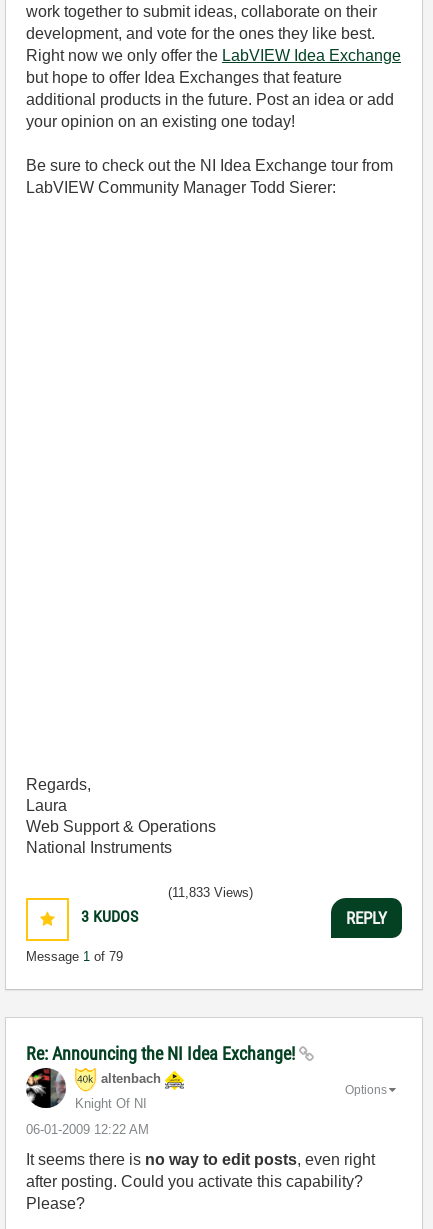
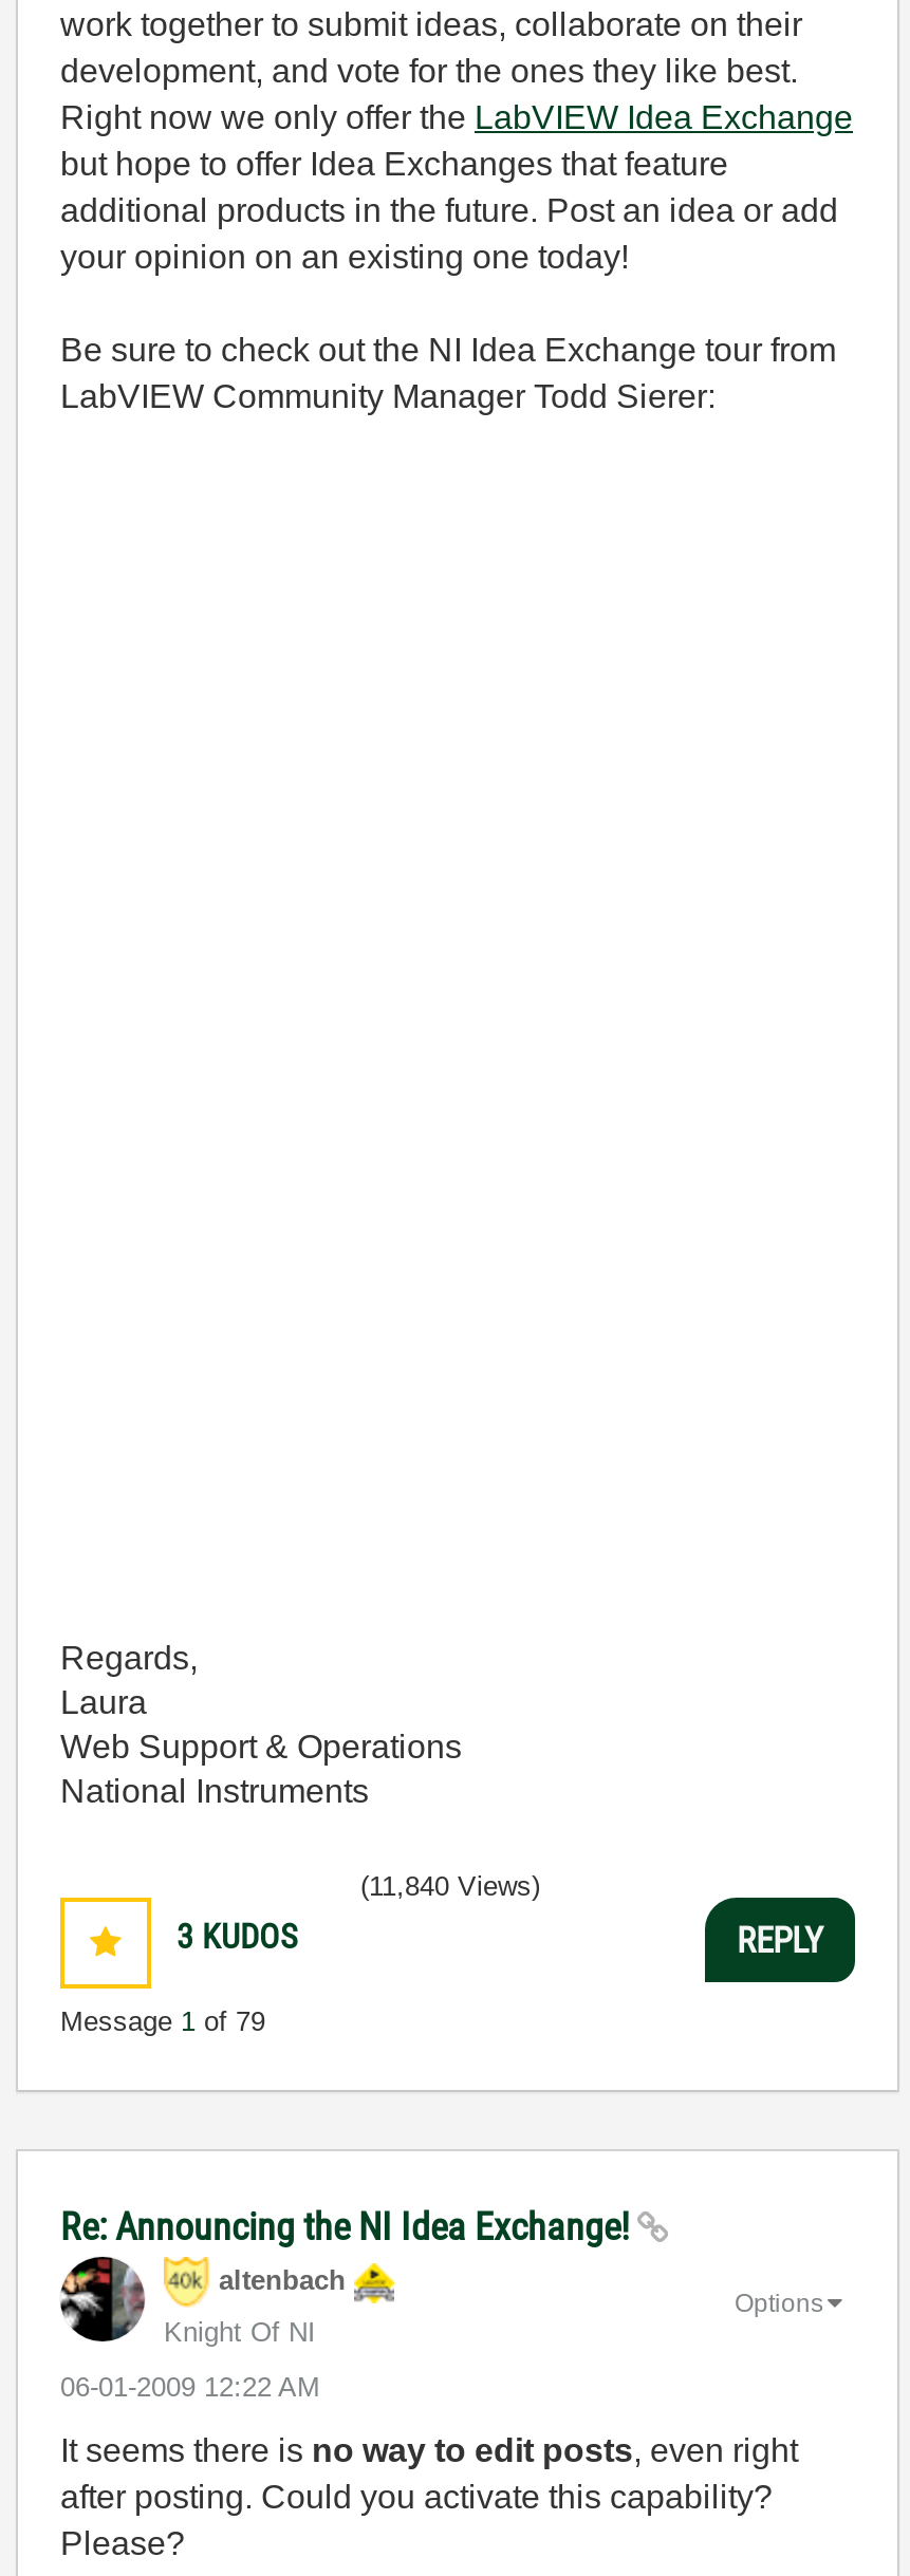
[168,885,253,900] (11,833 Views) -> [360,1870,540,1902] (11,840 Views)

